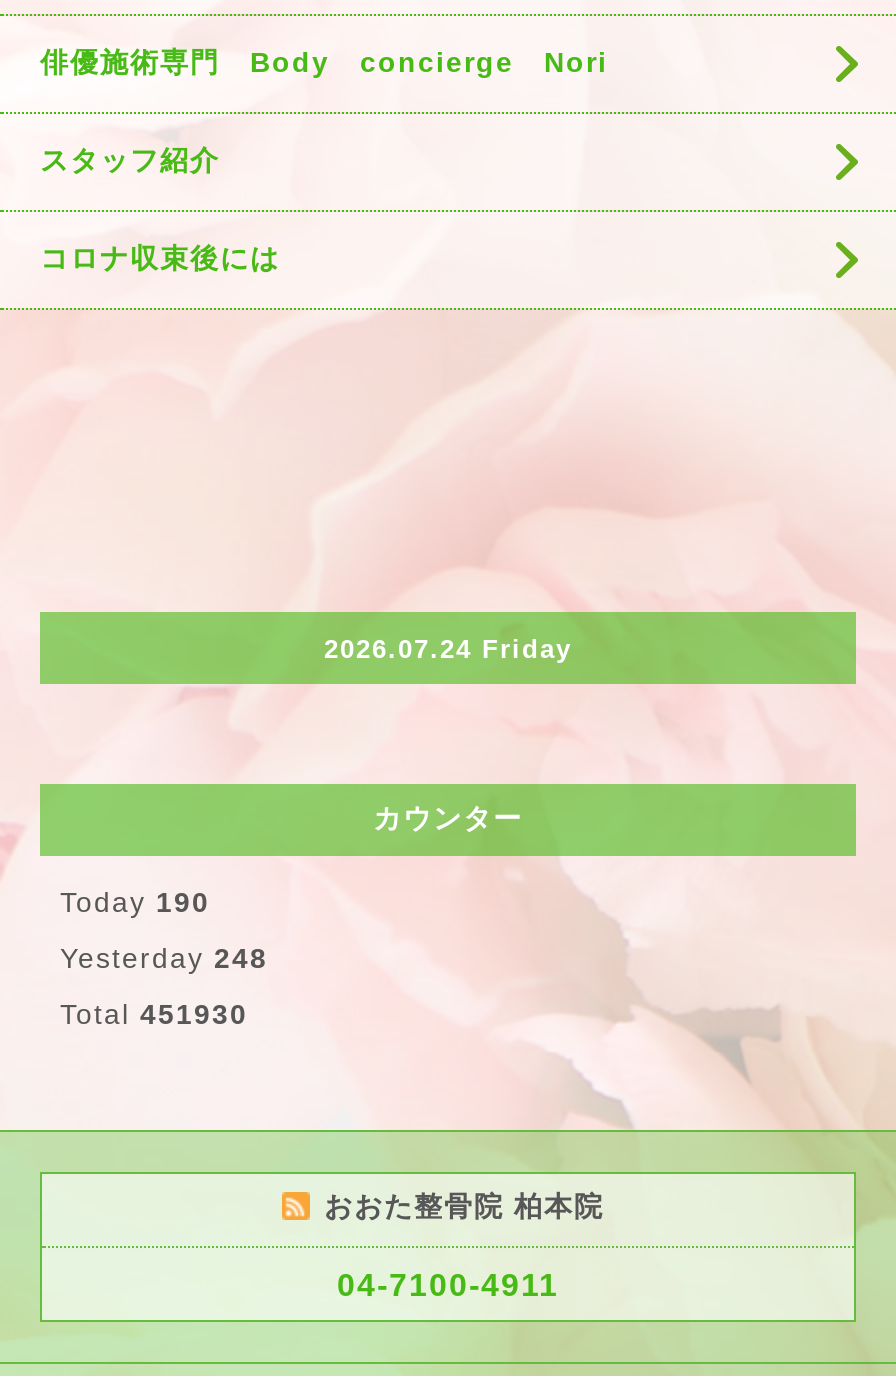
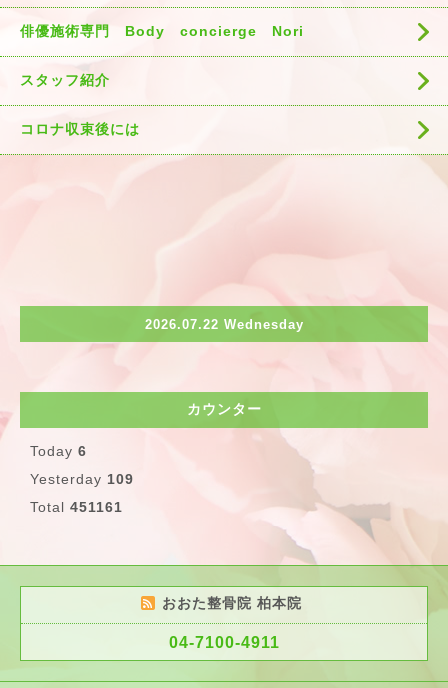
[324,633,572,663] 2026.07.24 Friday -> [144,316,303,331] 2026.07.22 Wednesday
[60,886,210,918] Today 190 -> [30,443,87,459] Today 6
[60,942,268,974] Yesterday 248 -> [30,471,134,487] Yesterday 109
[60,998,248,1030] Total 451930 -> [30,499,123,515] Total 451161

